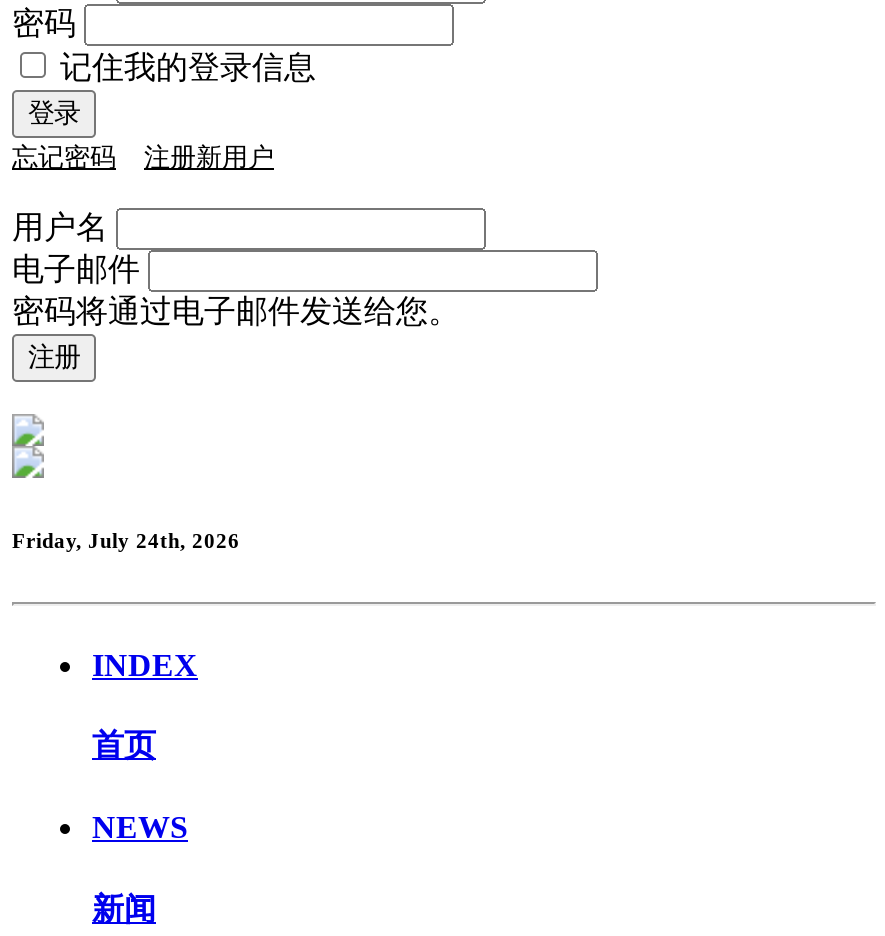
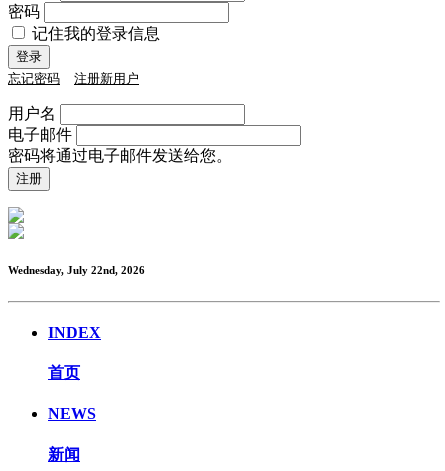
[12,527,240,551] Friday, July 24th, 2026 -> [8,264,145,276] Wednesday, July 22nd, 2026

